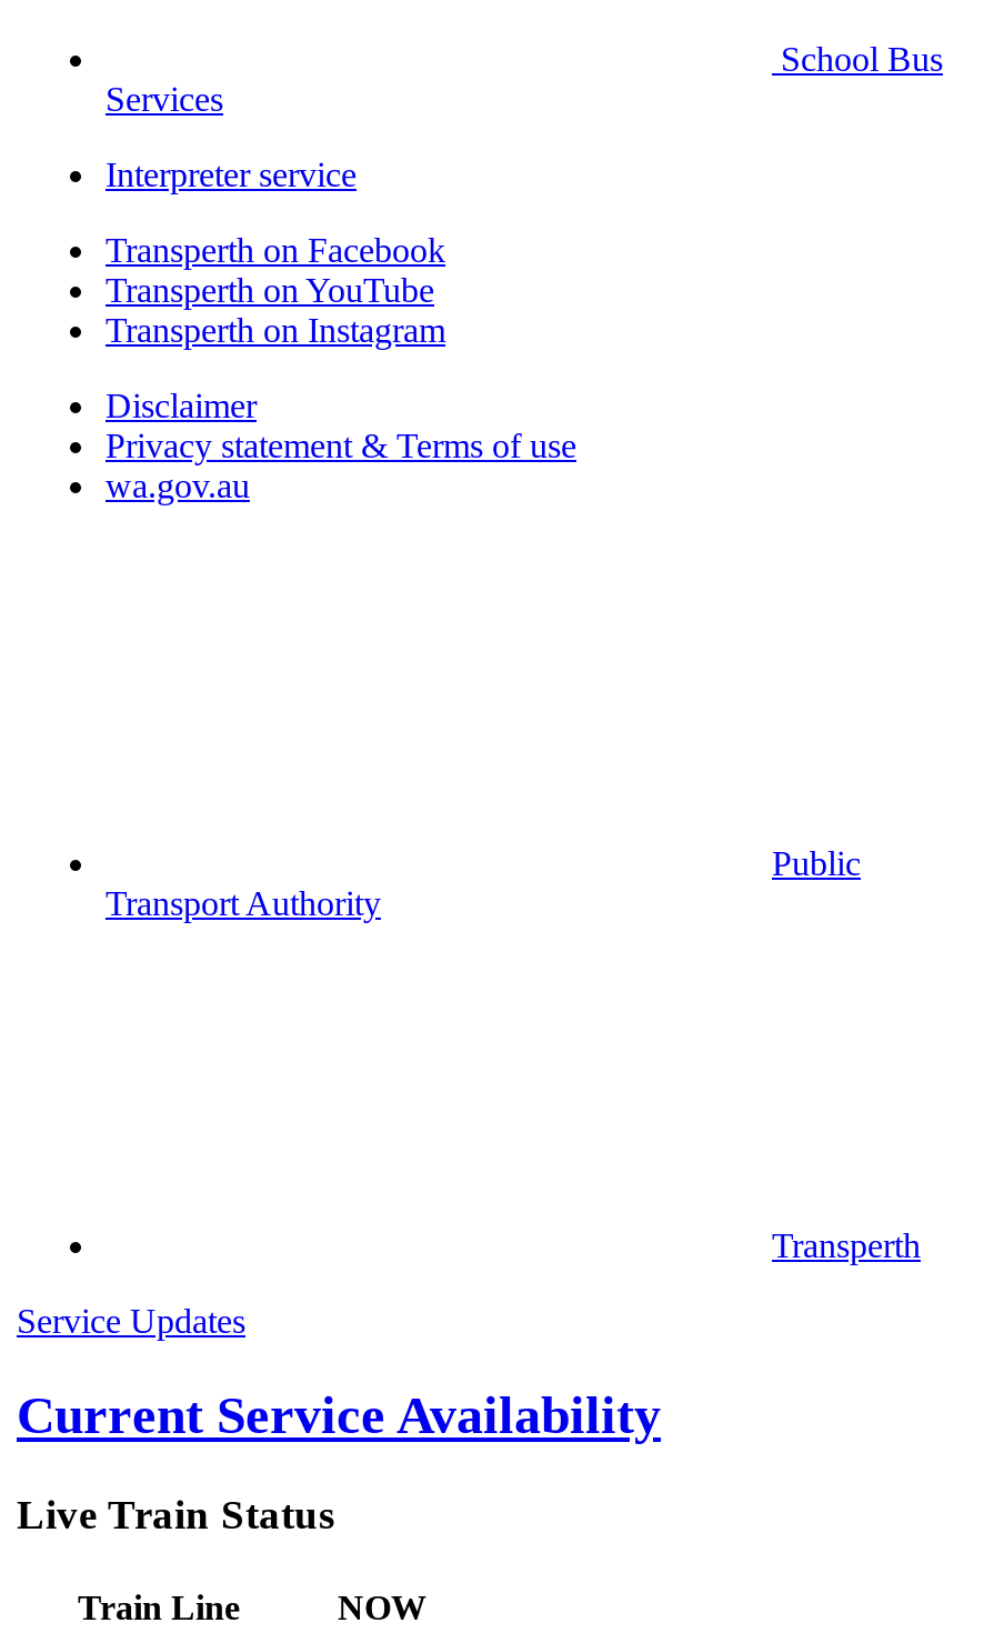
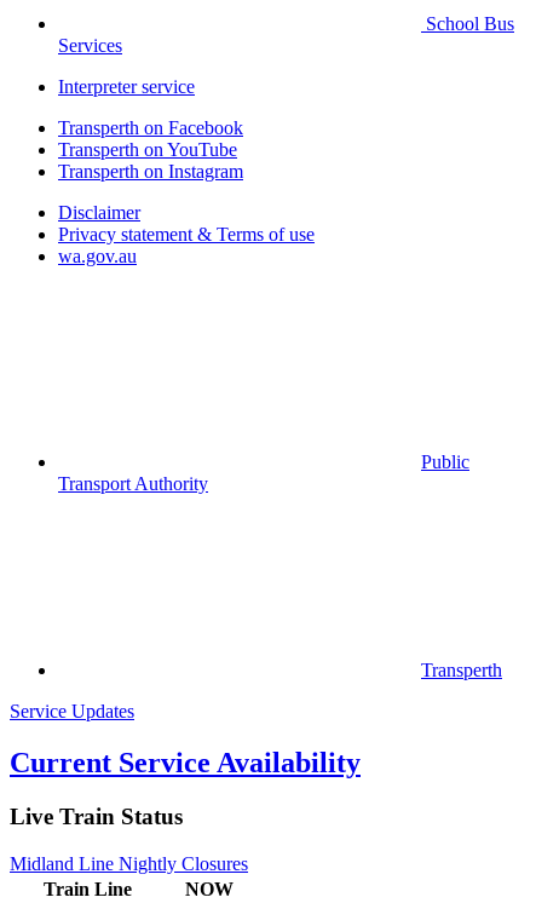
none -> [10,853,248,874] Midland Line Nightly Closures

